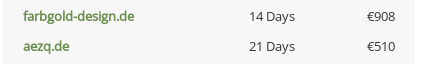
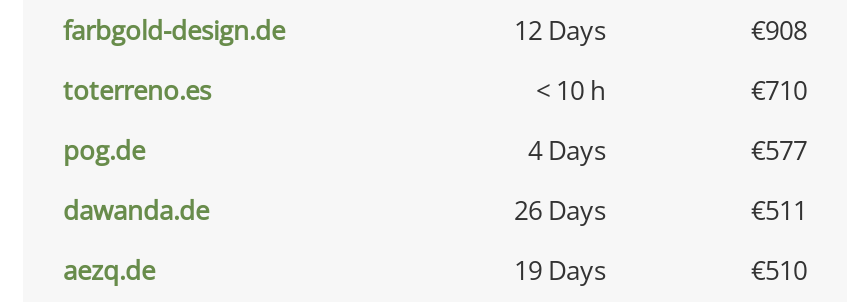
[248,7,294,25] 14 Days -> [514,12,606,48] 12 Days
none -> [63,72,807,228] toterreno.es | < 10 h | €710 | pog.de | 4 Days | €577 | dawanda.de | 26 Days | €511
[248,37,294,55] 21 Days -> [514,252,606,288] 19 Days

